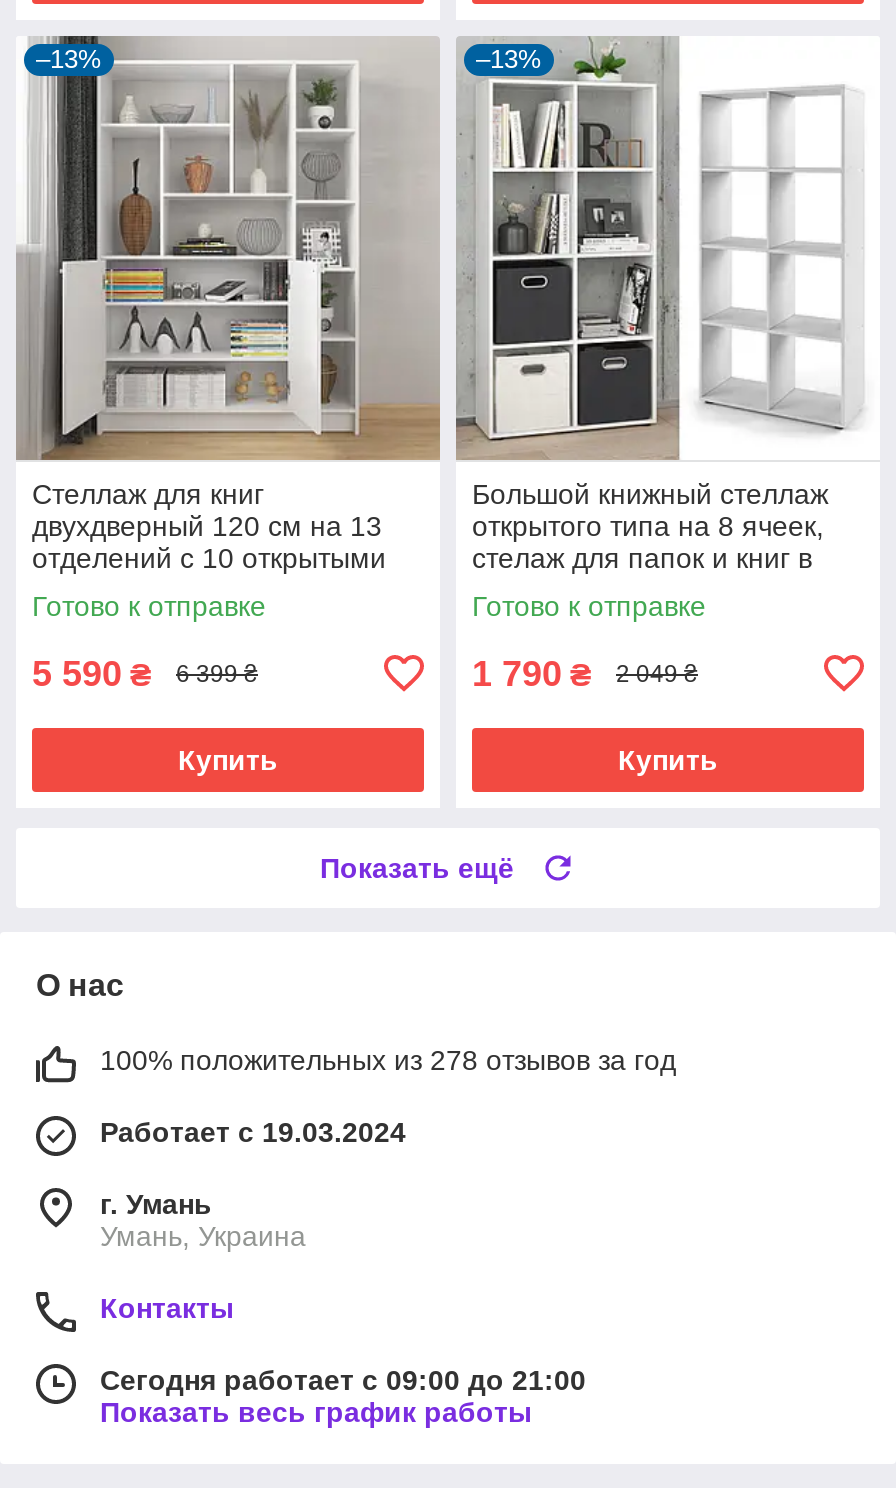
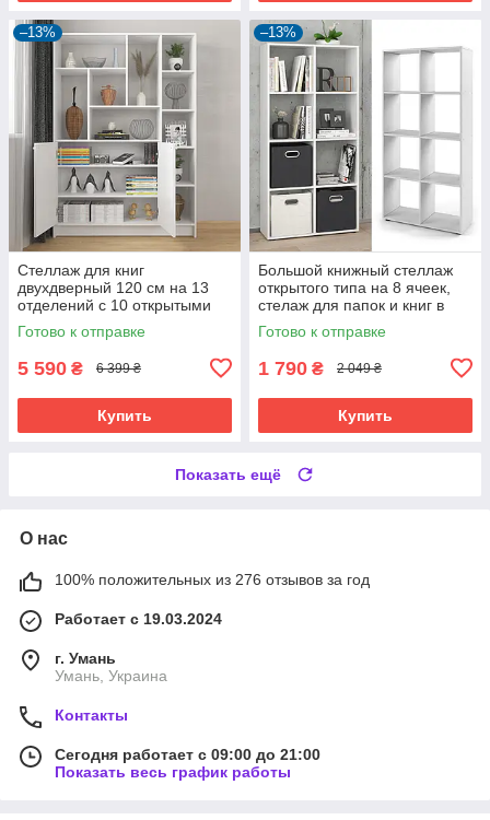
[100,1043,676,1075] 100% положительных из 278 отзывов за год -> [55,570,370,588] 100% положительных из 276 отзывов за год

